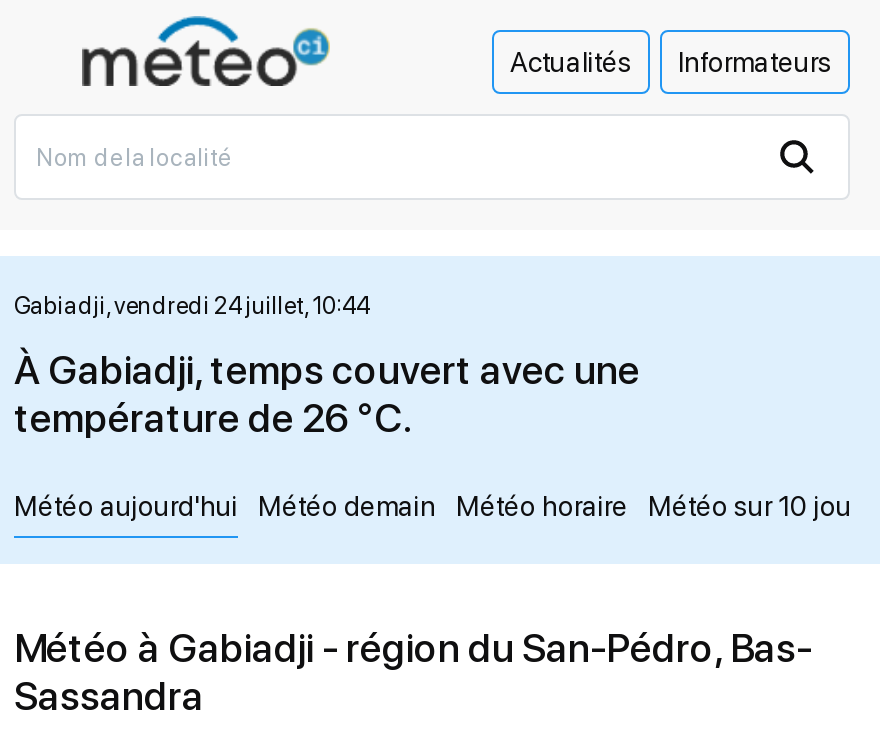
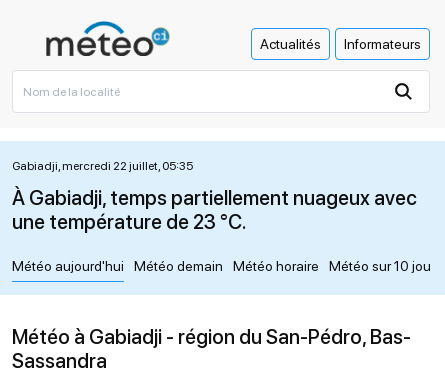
[14,292,370,320] Gabiadji, vendredi 24 juillet, 10:44 -> [12,159,193,173] Gabiadji, mercredi 22 juillet, 05:35
[14,346,640,442] À Gabiadji, temps couvert avec une | température de 26 °C. -> [12,186,417,234] À Gabiadji, temps partiellement nuageux avec | une température de 23 °C.

